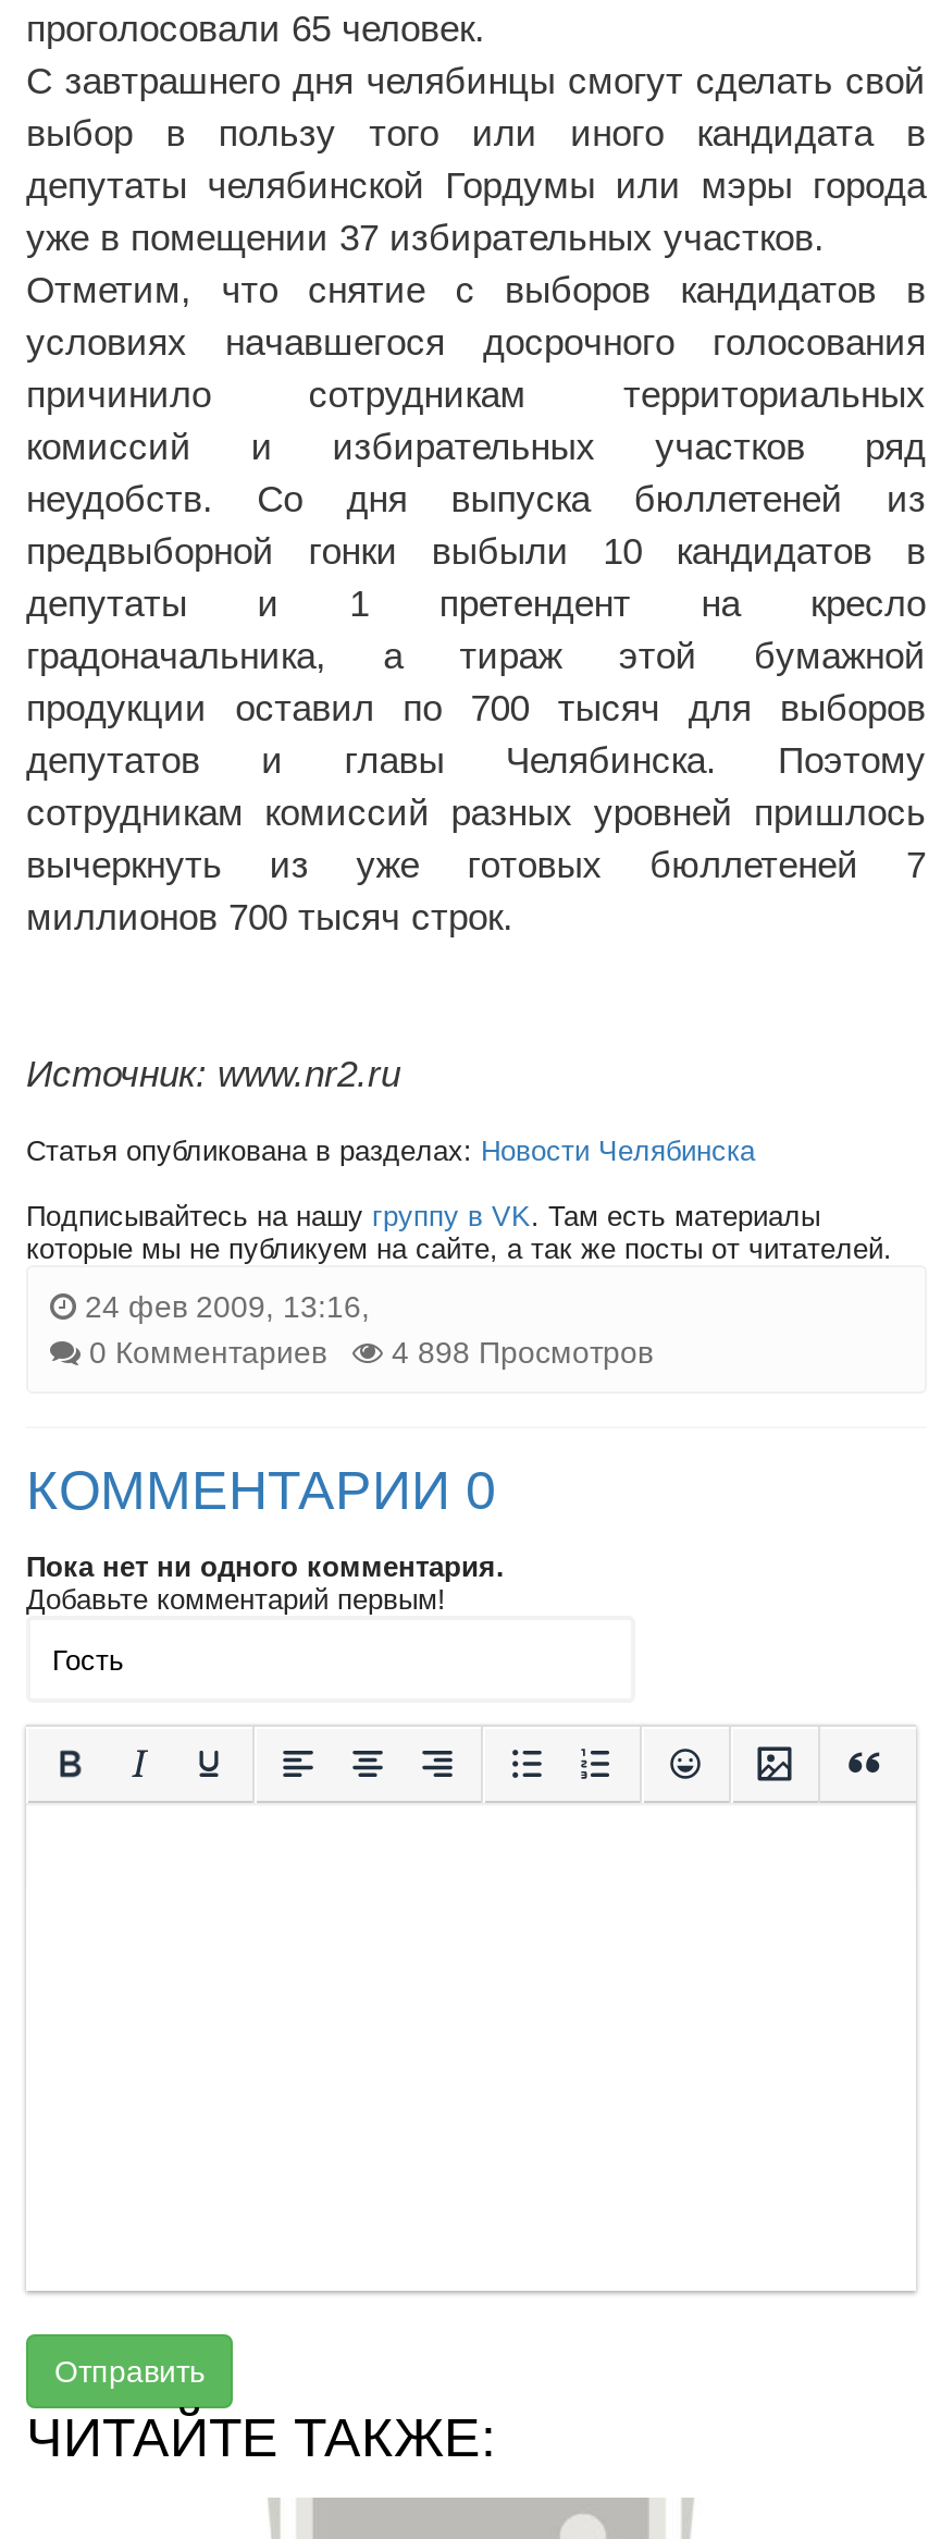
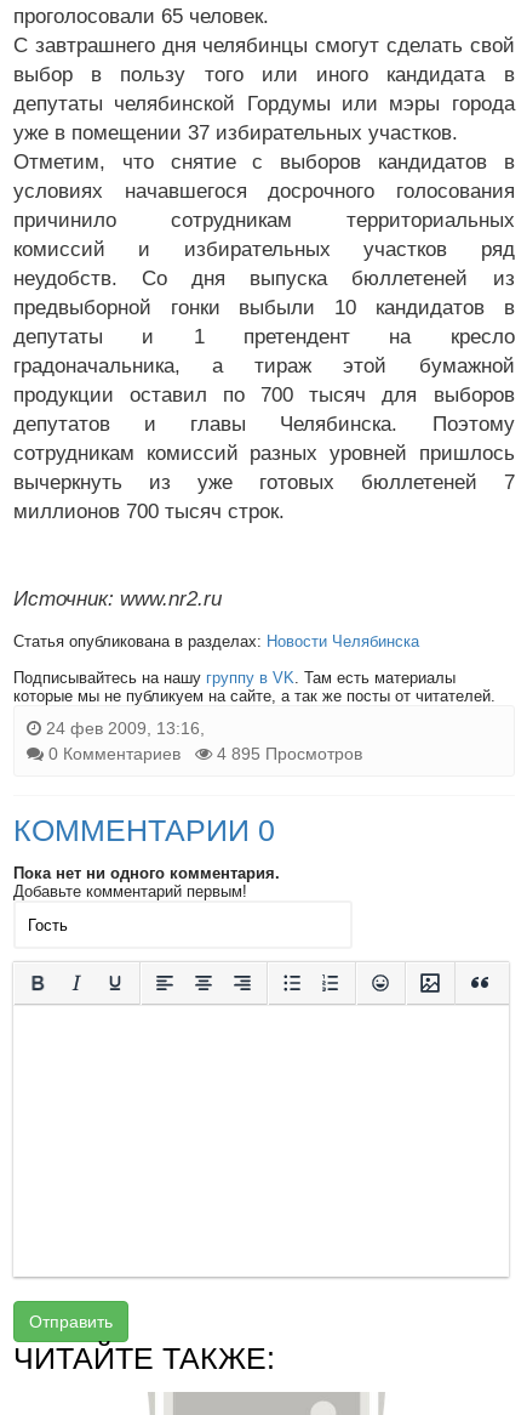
[89,1335,653,1370] 0 Комментариев 4 898 Просмотров -> [48,744,362,763] 0 Комментариев 4 895 Просмотров

